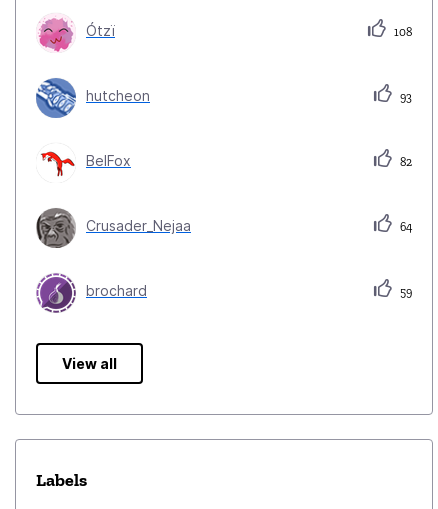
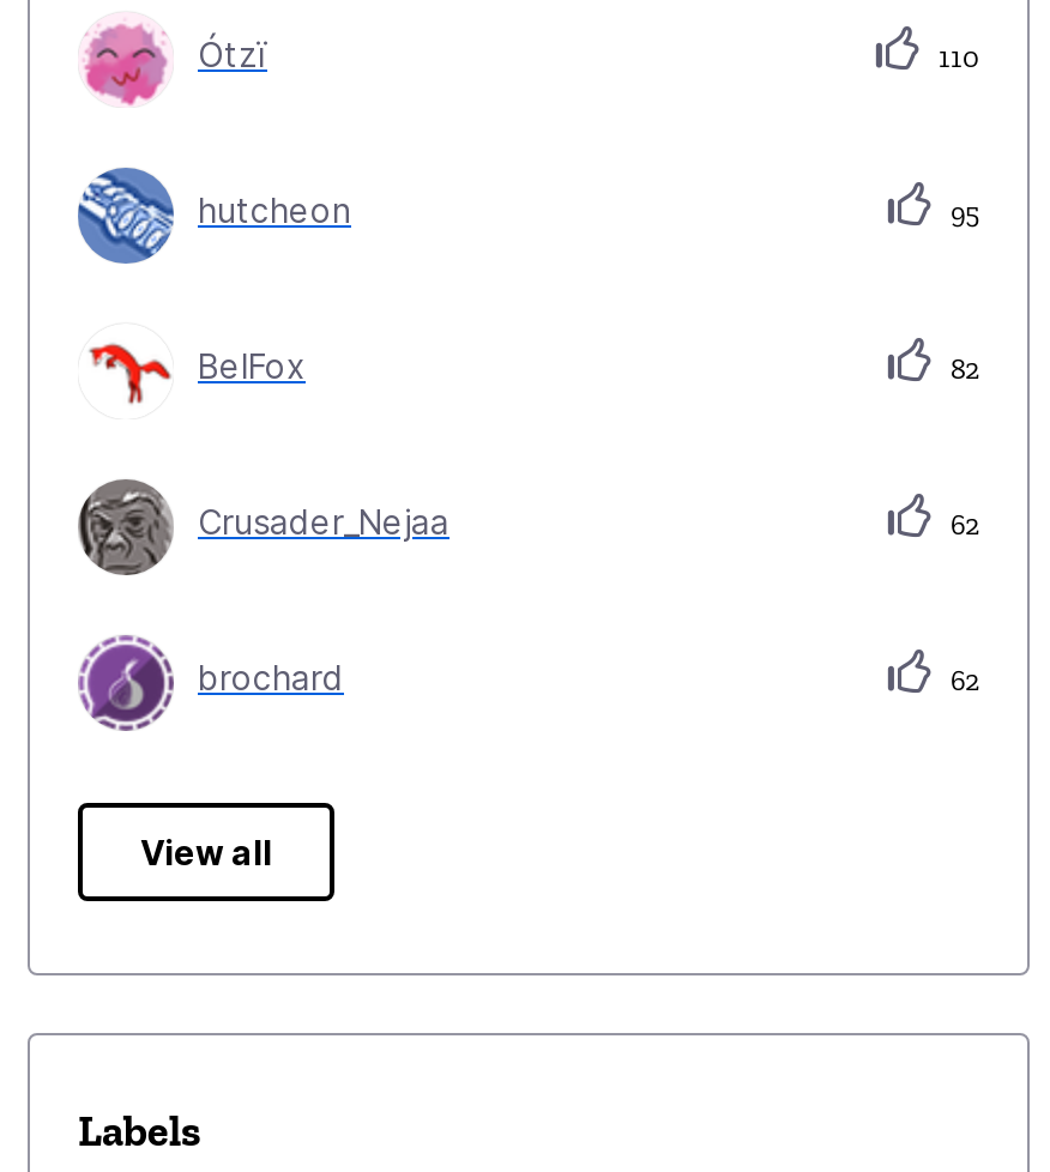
[391,25,412,39] 108 -> [931,41,979,75] 110
[397,90,412,104] 93 -> [943,197,979,231] 95
[397,220,412,234] 64 -> [943,509,979,542] 62
[397,285,412,299] 59 -> [943,664,979,698] 62

